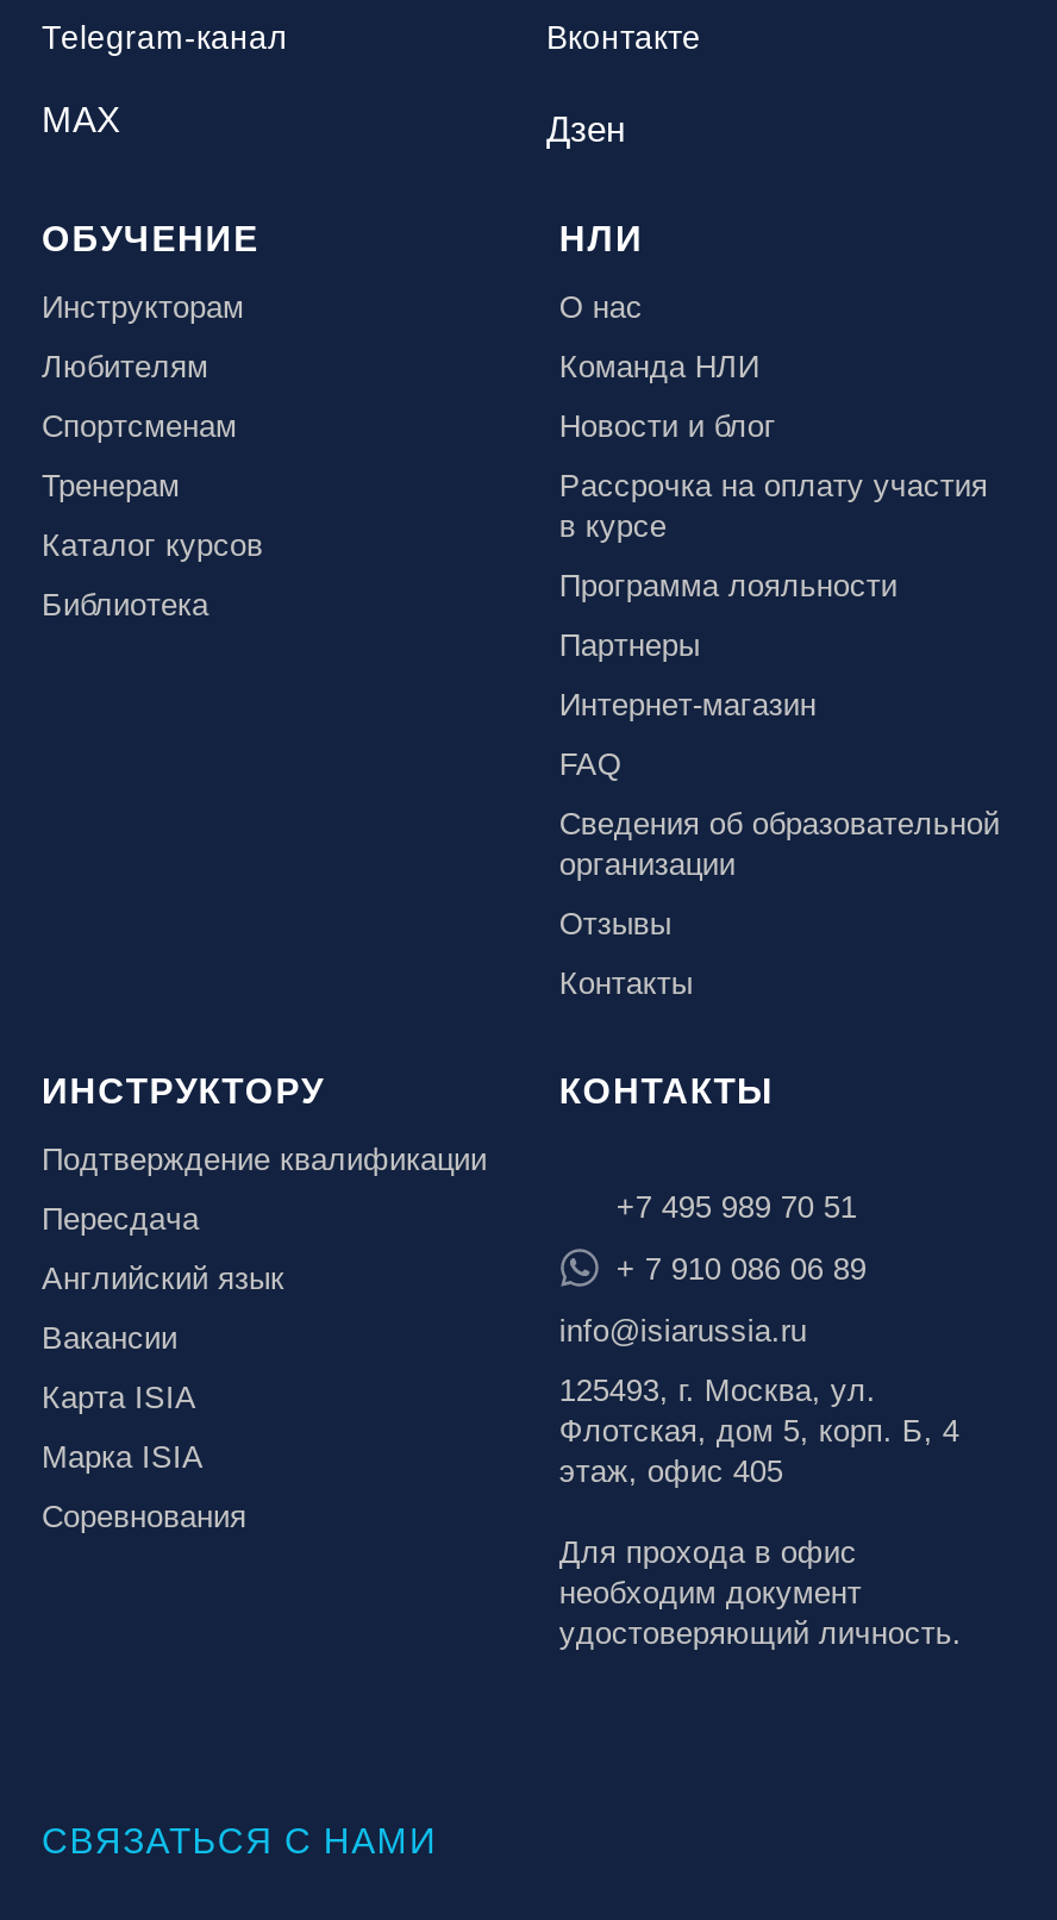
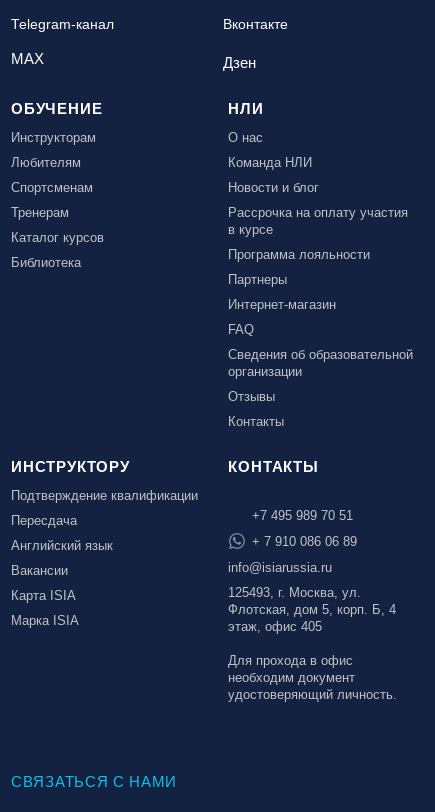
[42,1500,246,1535] Соревнования -> none

